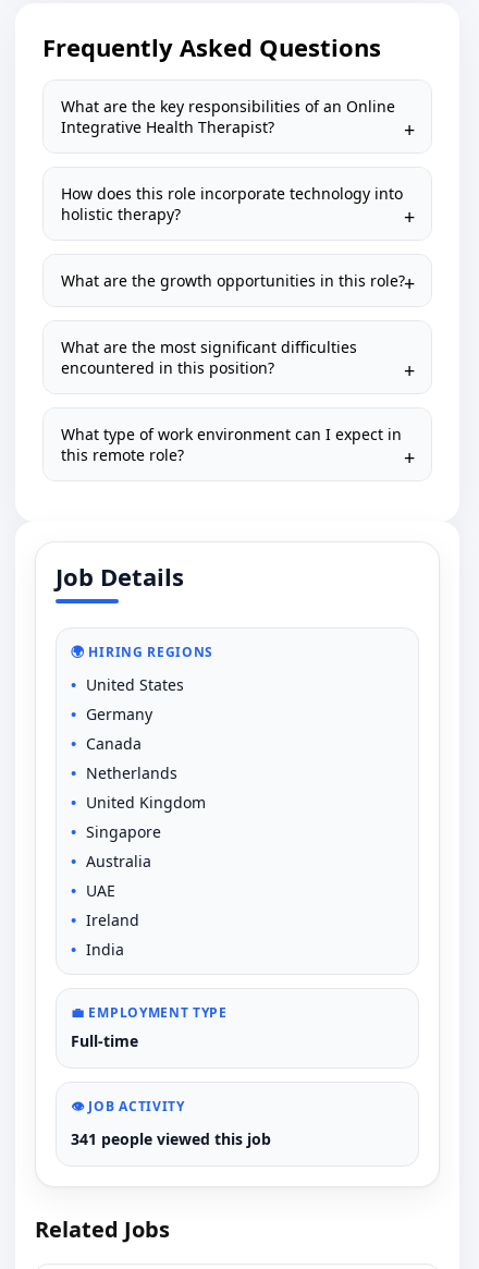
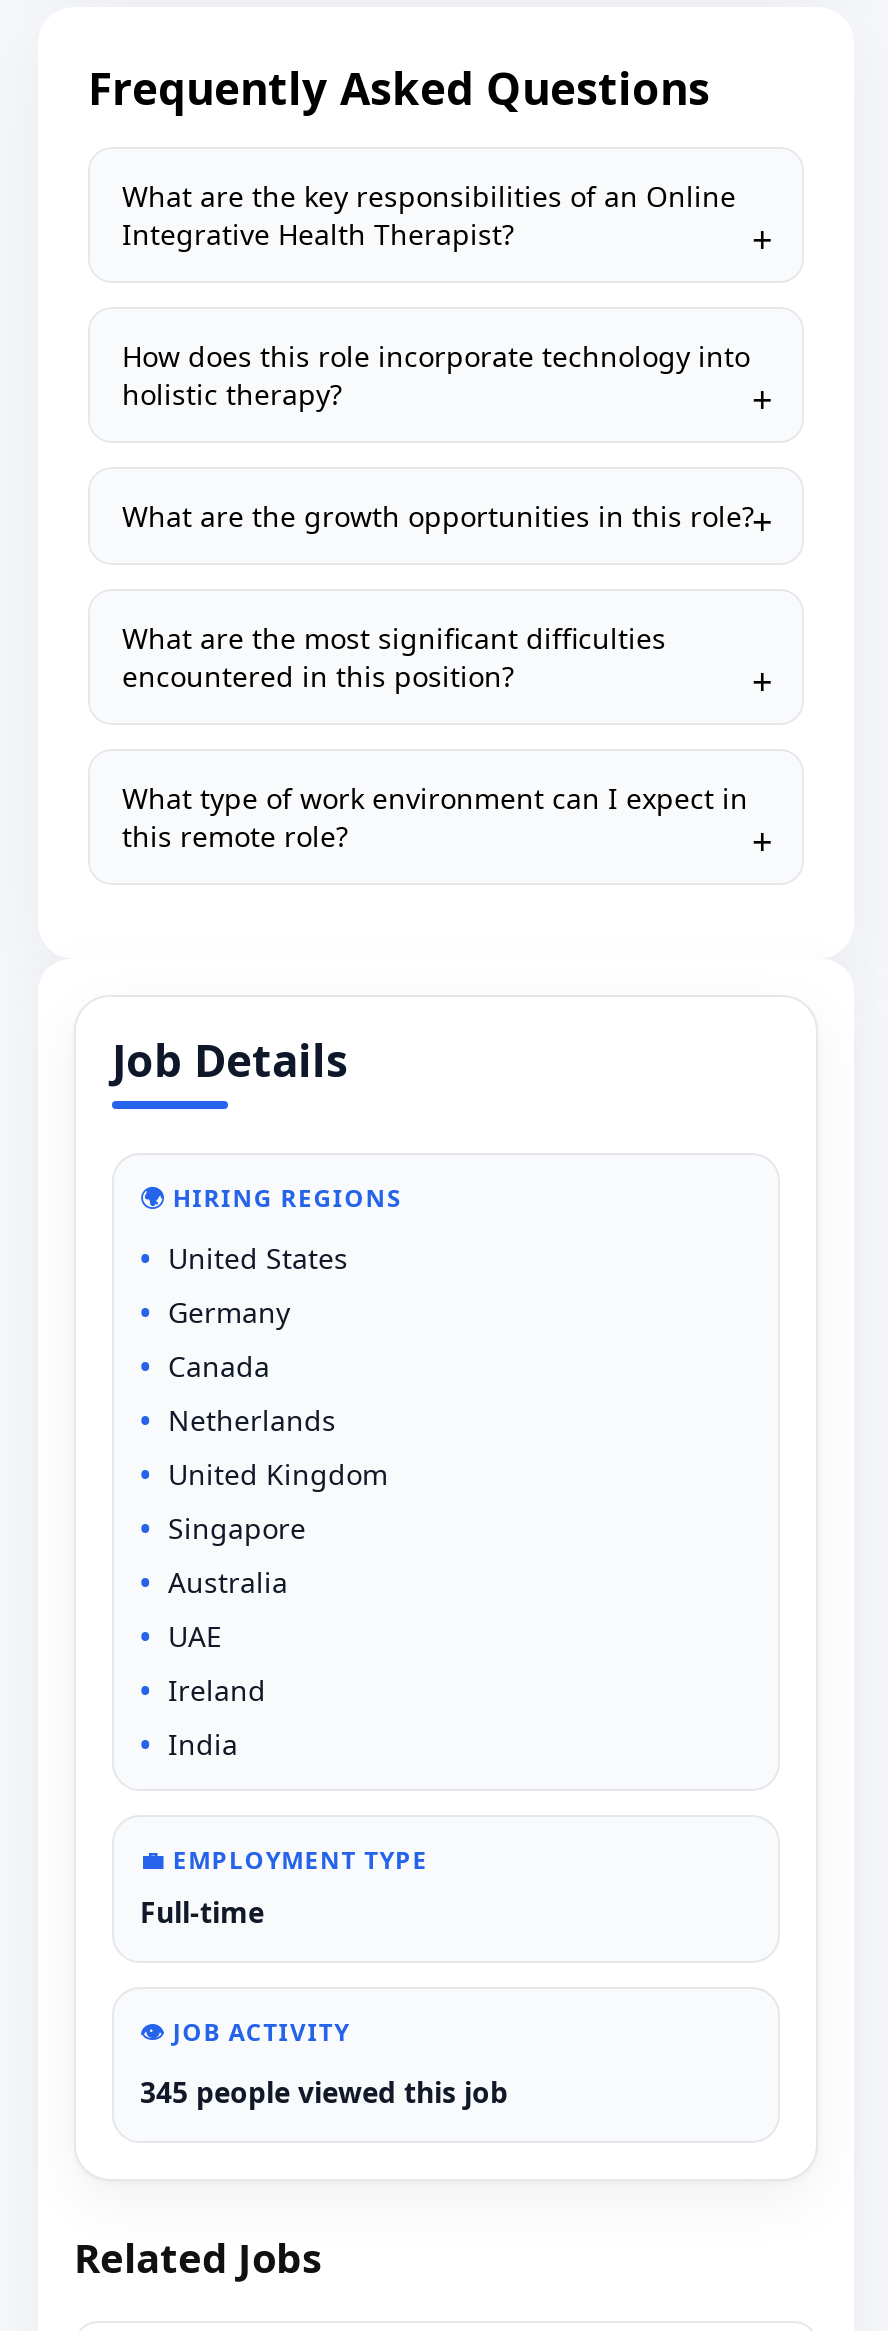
[71,1128,271,1149] 341 people viewed this job -> [140,2073,508,2111] 345 people viewed this job

